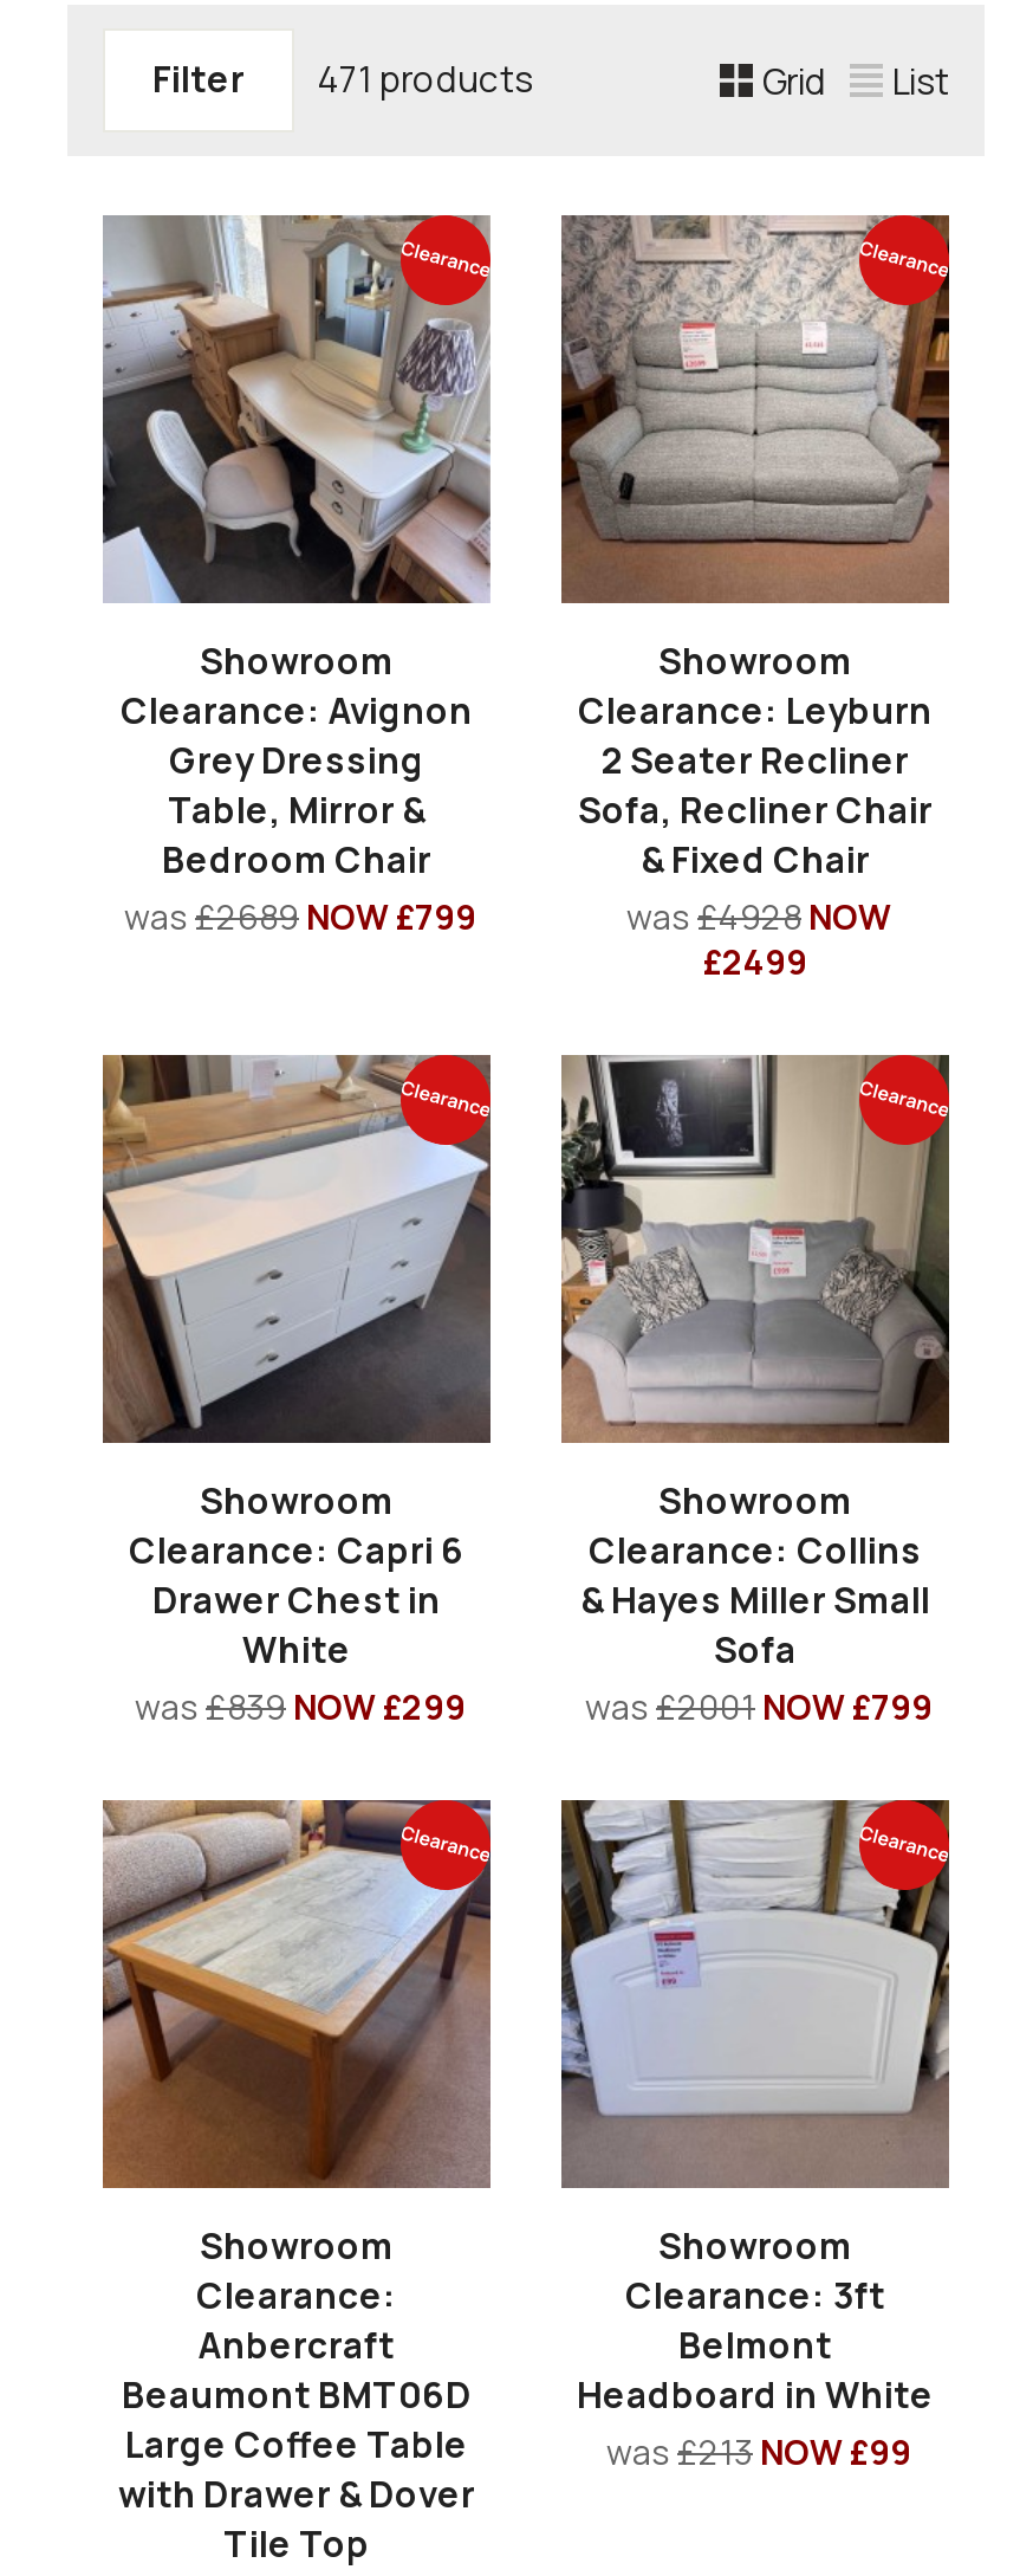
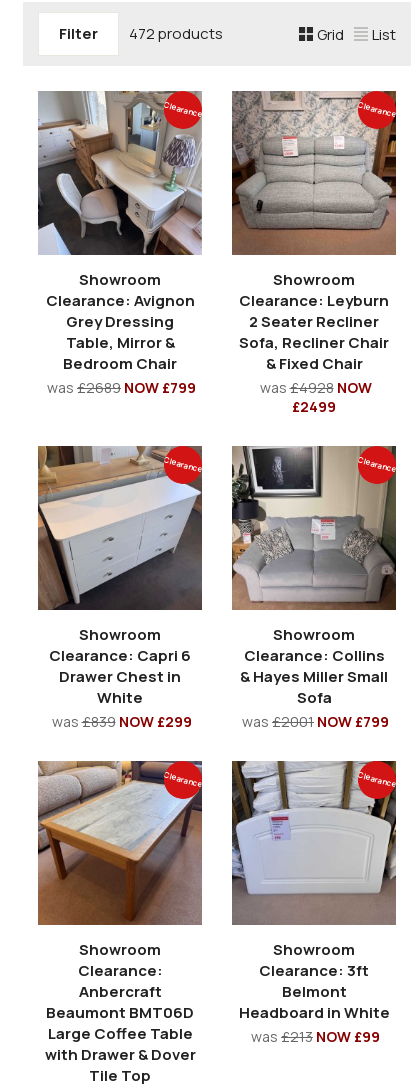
[152,54,533,104] Filter 471 products -> [59,23,223,44] Filter 472 products

